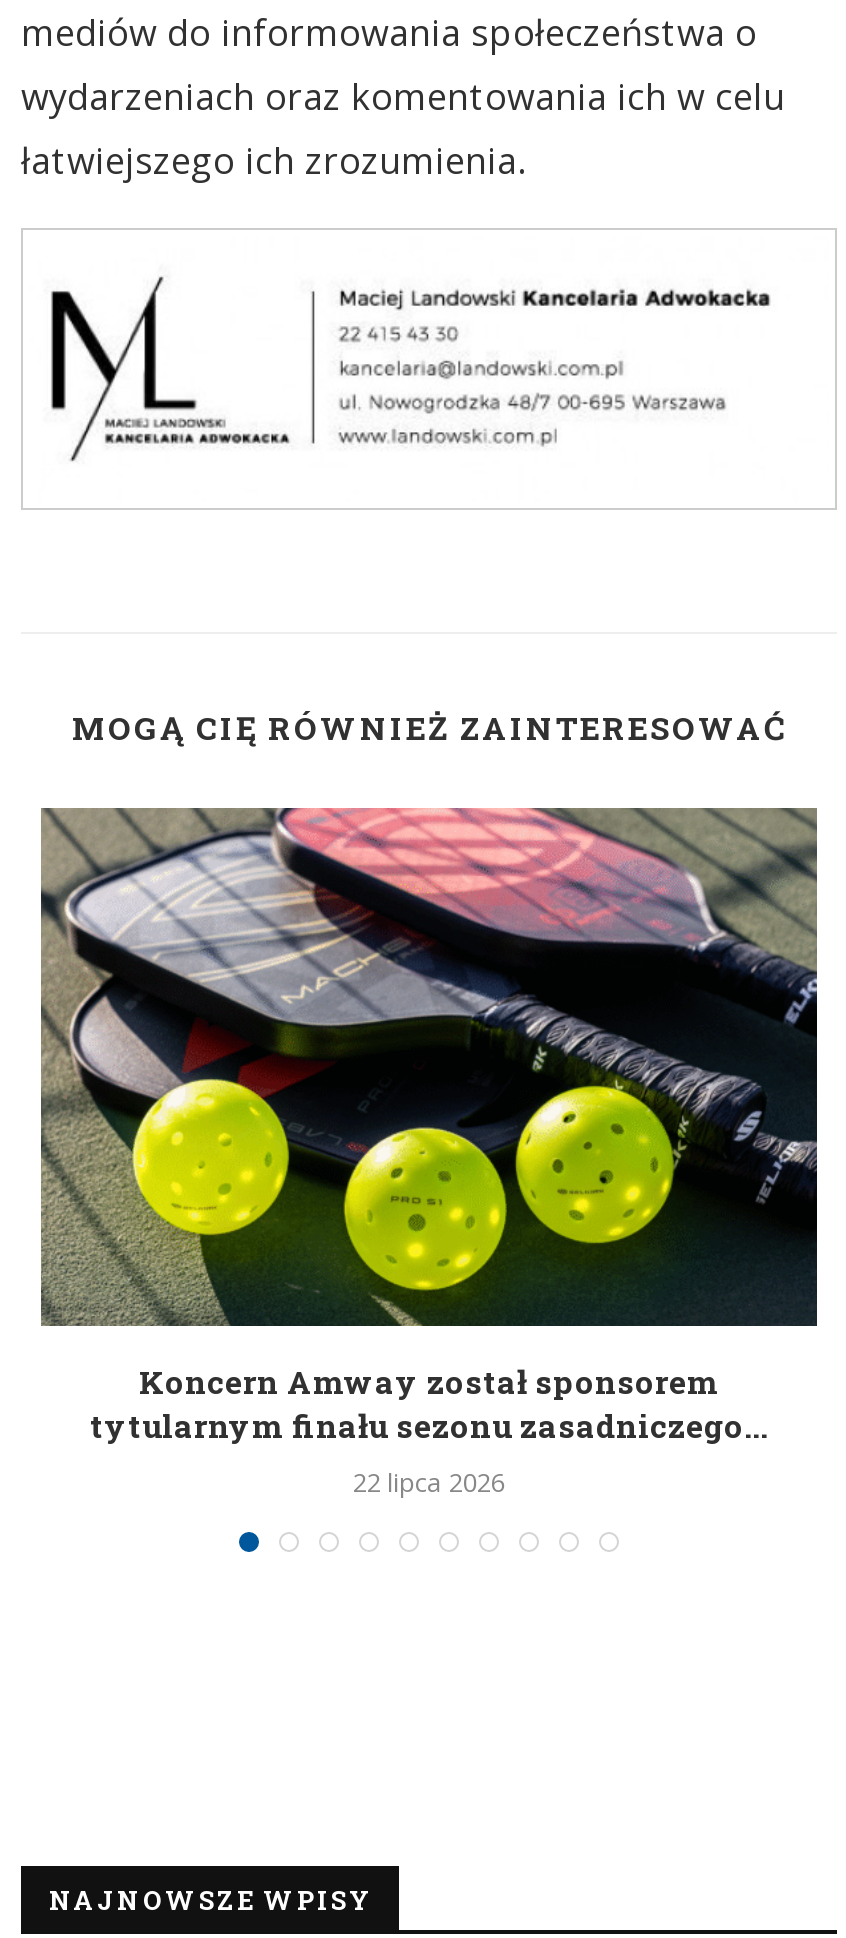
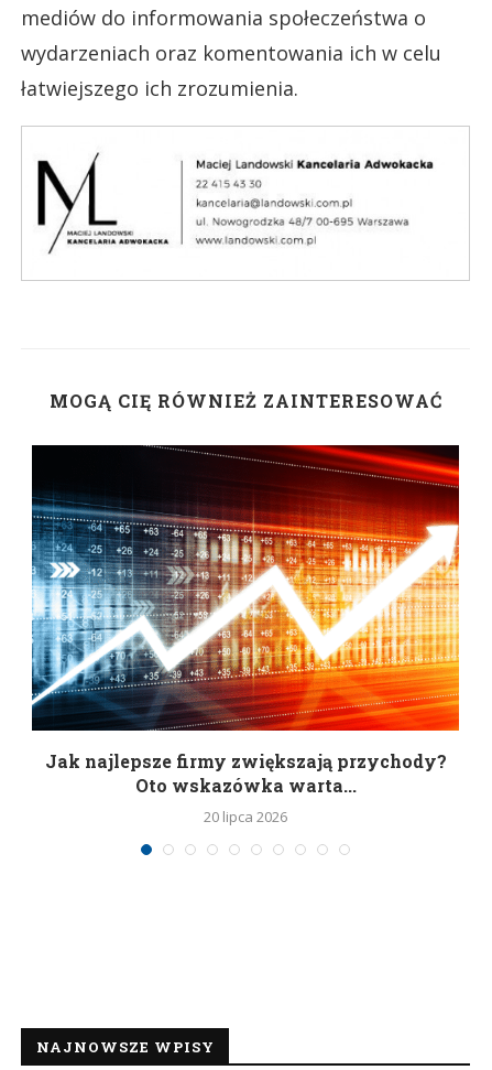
[39,806,819,1499] [image] | Koncern Amway został sponsorem | tytularnym finału sezonu zasadniczego... | 22 lipca 2026 -> [31,444,460,826] [image] | Jak najlepsze firmy zwiększają przychody? | Oto wskazówka warta... | 20 lipca 2026

